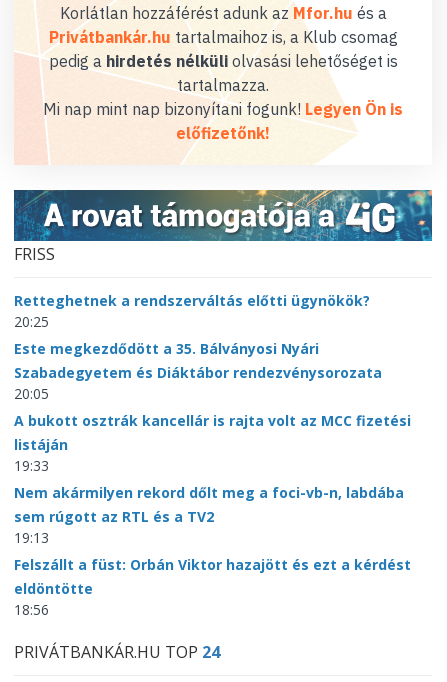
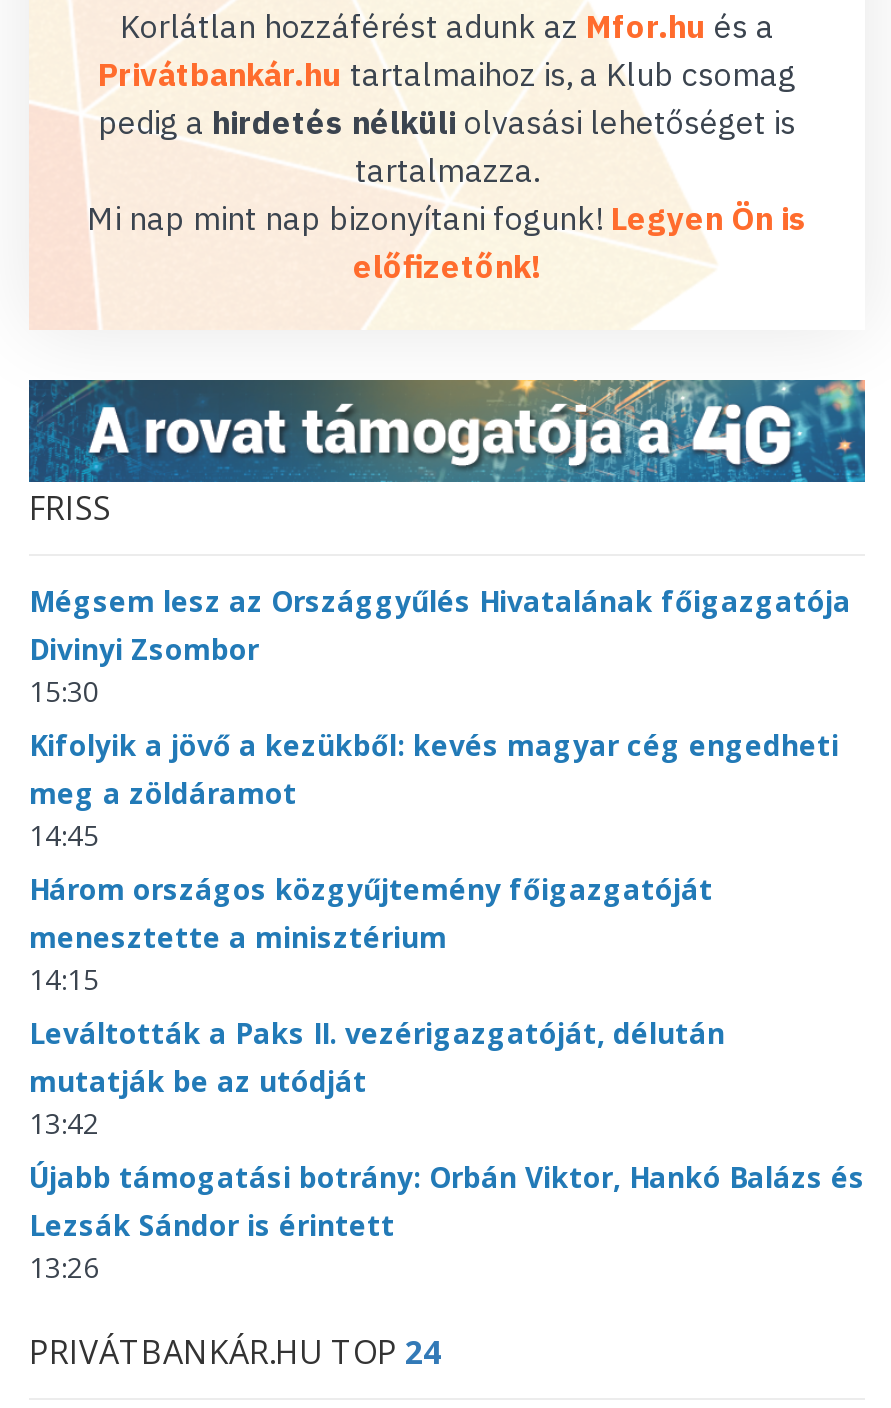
[14,291,411,619] Retteghetnek a rendszerváltás előtti ügynökök? | 20:25 | Este megkezdődött a 35. Bálványosi Nyári | Szabadegyetem és Diáktábor rendezvénysorozata | 20:05 | A bukott osztrák kancellár is rajta volt az MCC fizetési | listáján | 19:33 | Nem akármilyen rekord dőlt meg a foci-vb-n, labdába | sem rúgott az RTL és a TV2 | 19:13 | Felszállt a füst: Orbán Viktor hazajött és ezt a kérdést | eldöntötte | 18:56 -> [29,583,865,1287] Mégsem lesz az Országgyűlés Hivatalának főigazgatója | Divinyi Zsombor | 15:30 | Kifolyik a jövő a kezükből: kevés magyar cég engedheti | meg a zöldáramot | 14:45 | Három országos közgyűjtemény főigazgatóját | menesztette a minisztérium | 14:15 | Leváltották a Paks II. vezérigazgatóját, délután | mutatják be az utódját | 13:42 | Újabb támogatási botrány: Orbán Viktor, Hankó Balázs és | Lezsák Sándor is érintett | 13:26

